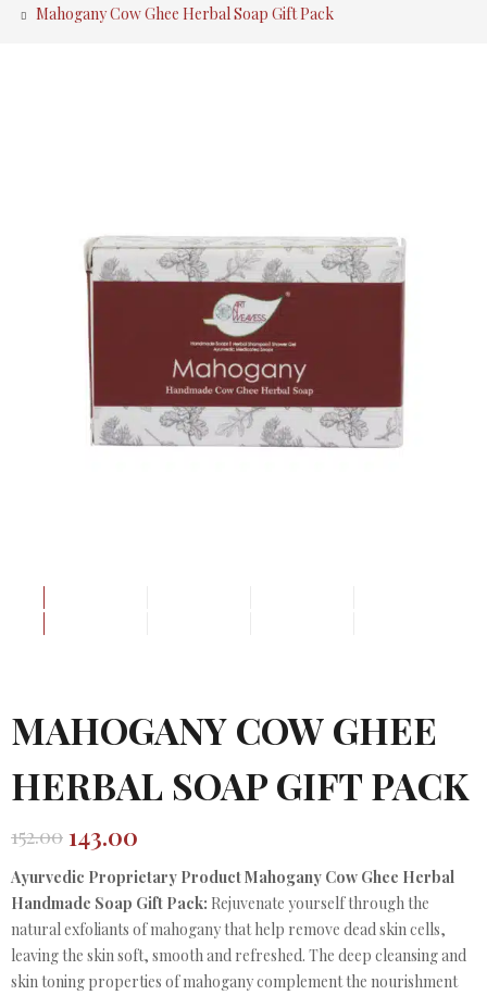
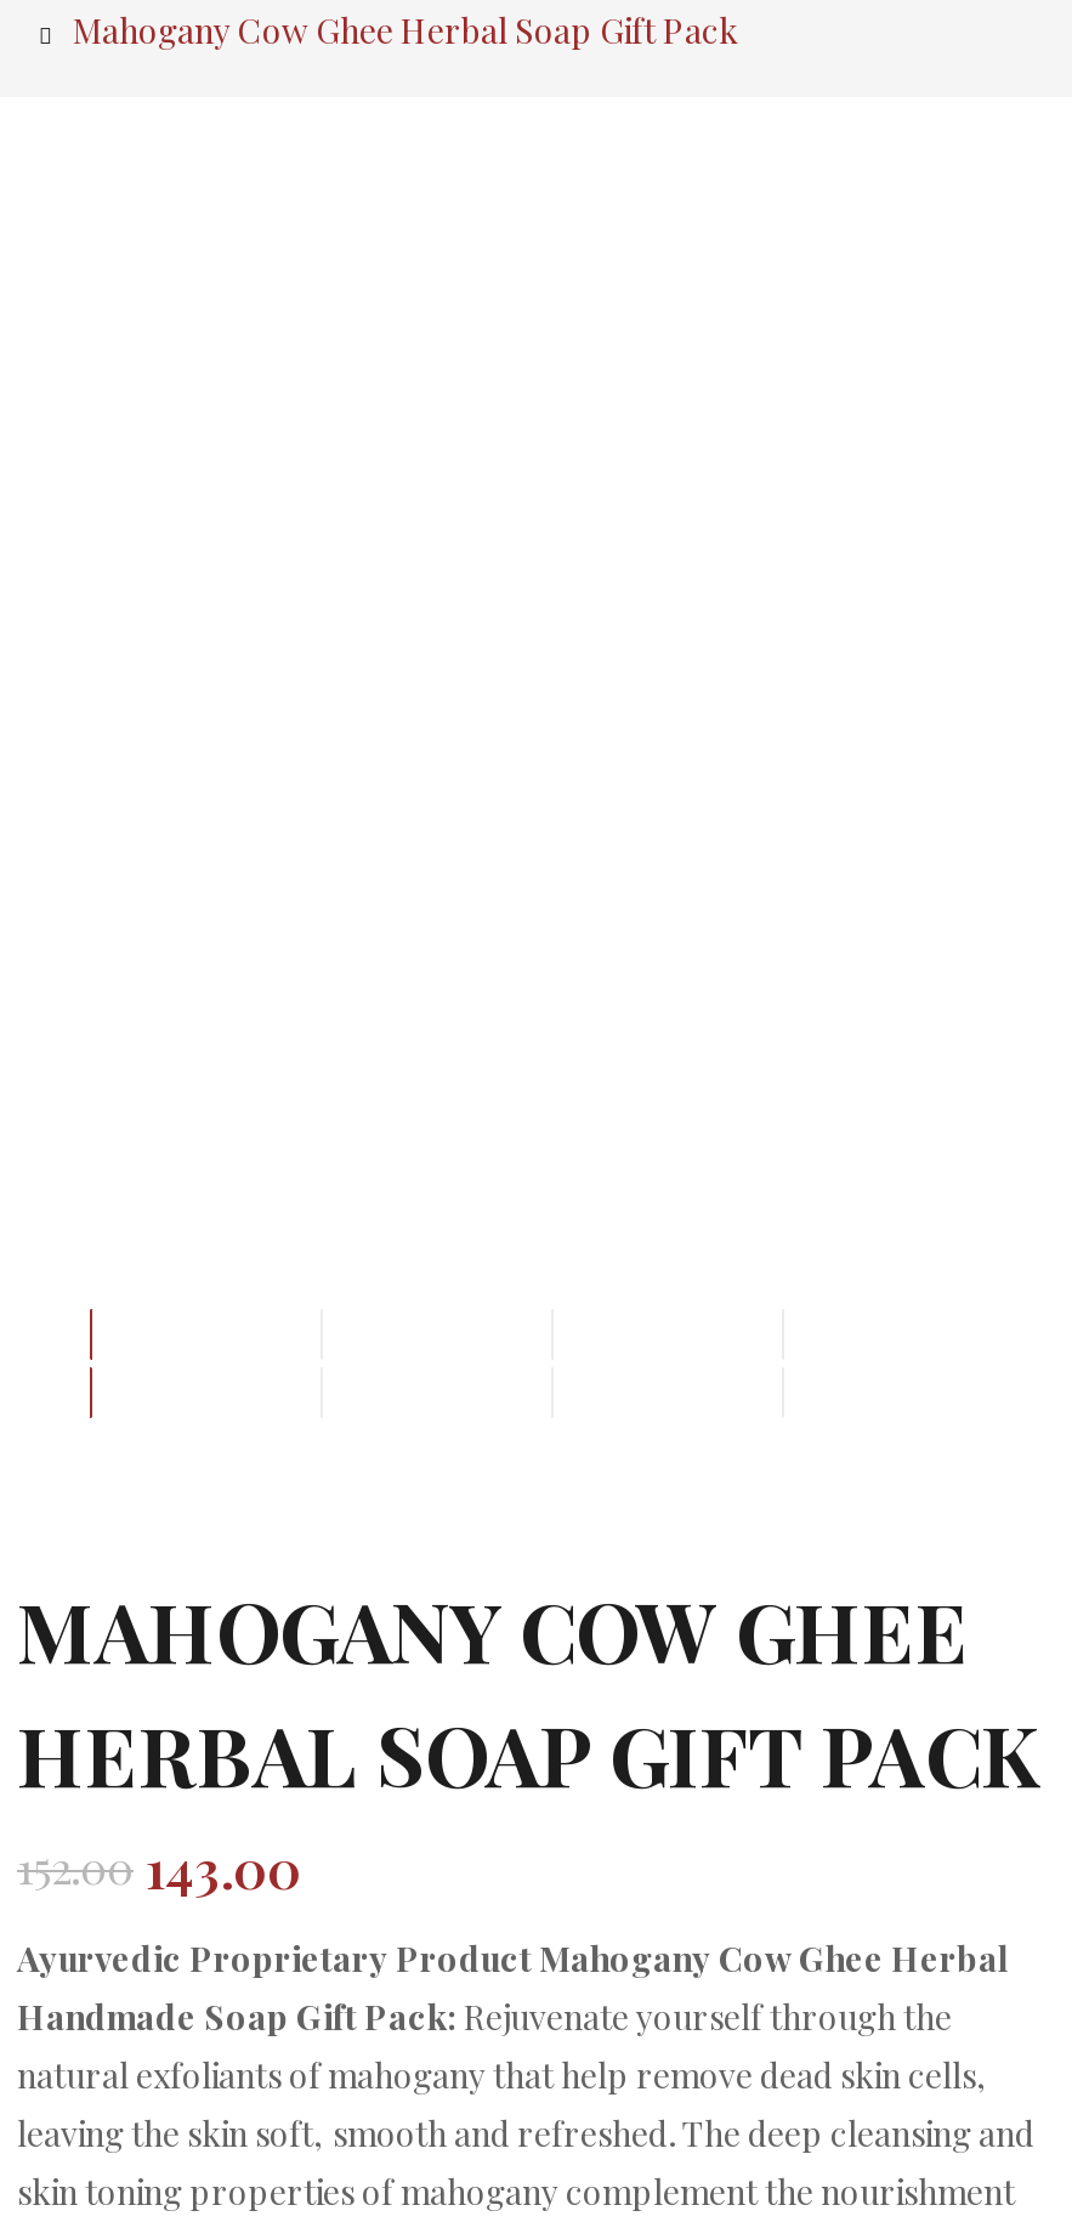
[84,236,407,449] [image] -> none

